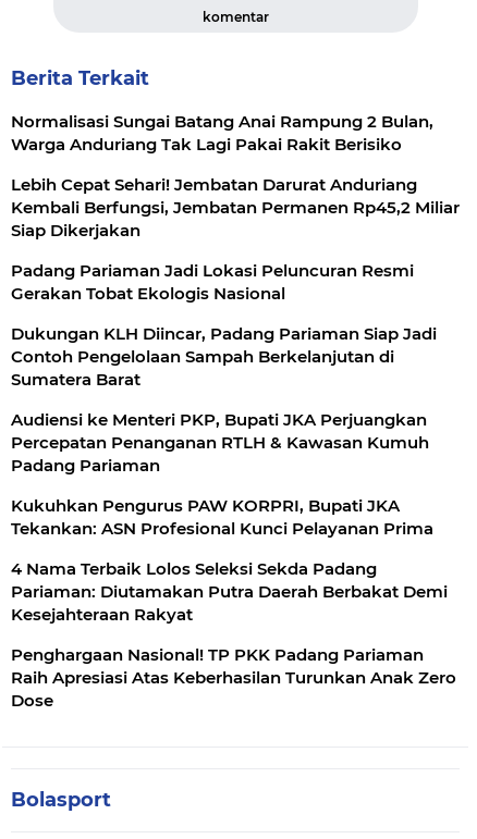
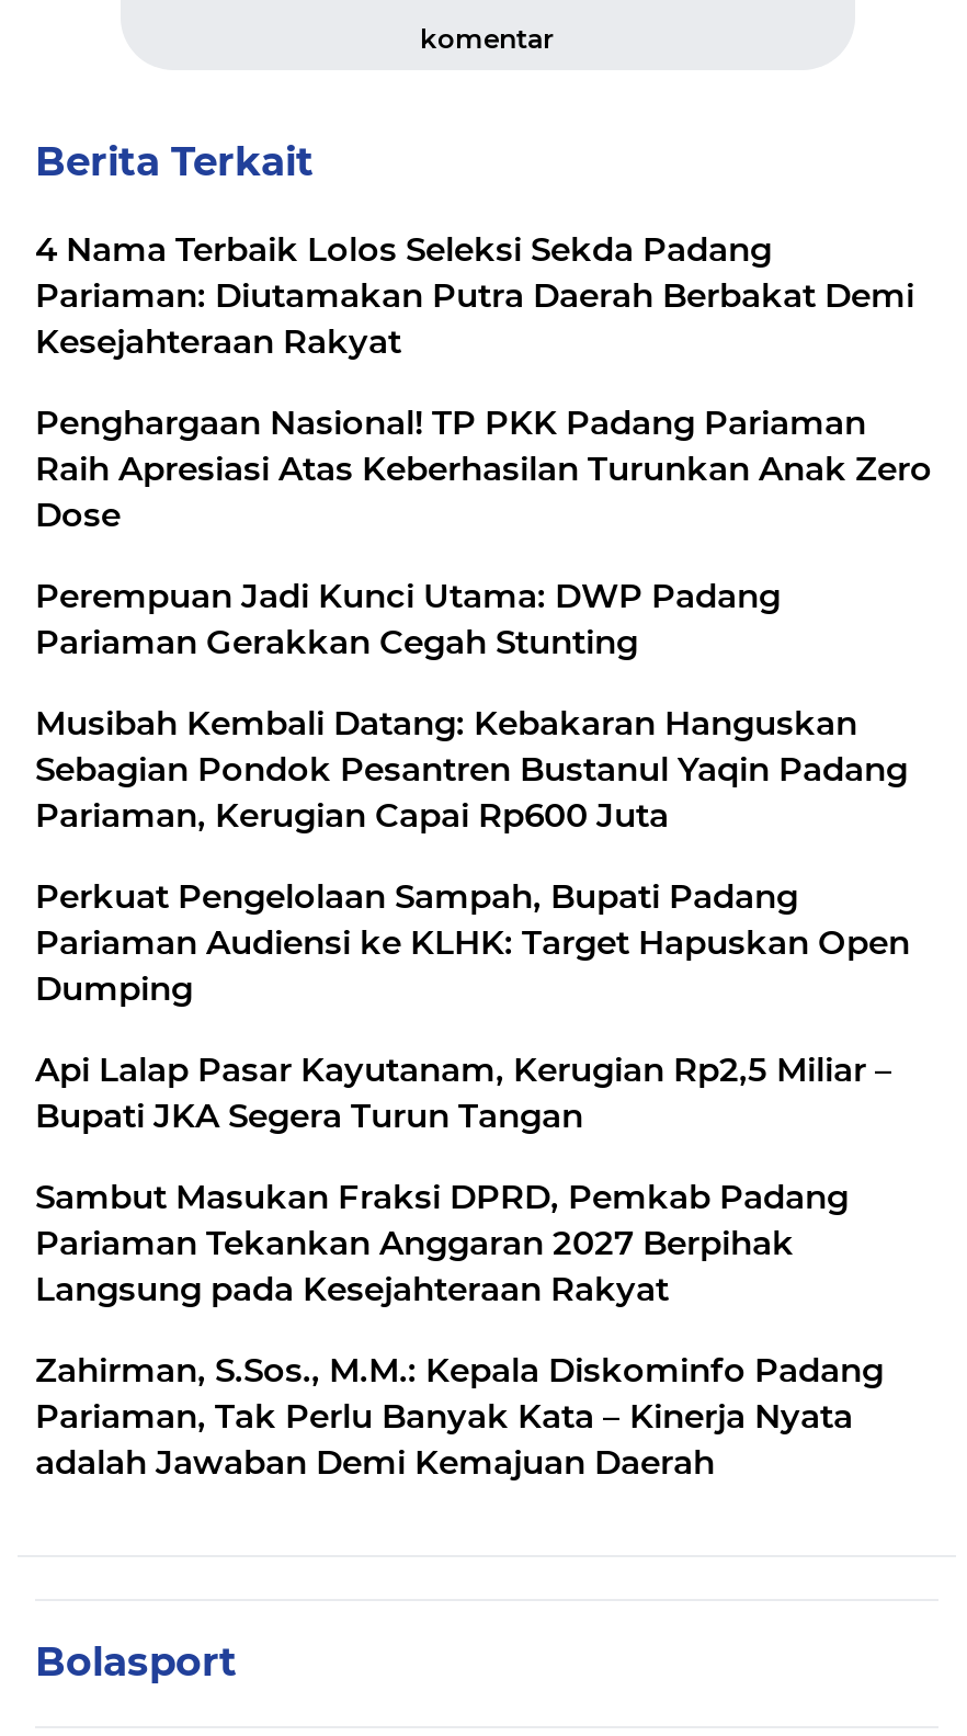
[11,111,460,539] Normalisasi Sungai Batang Anai Rampung 2 Bulan, | Warga Anduriang Tak Lagi Pakai Rakit Berisiko | Lebih Cepat Sehari! Jembatan Darurat Anduriang | Kembali Berfungsi, Jembatan Permanen Rp45,2 Miliar | Siap Dikerjakan | Padang Pariaman Jadi Lokasi Peluncuran Resmi | Gerakan Tobat Ekologis Nasional | Dukungan KLH Diincar, Padang Pariaman Siap Jadi | Contoh Pengelolaan Sampah Berkelanjutan di | Sumatera Barat | Audiensi ke Menteri PKP, Bupati JKA Perjuangkan | Percepatan Penanganan RTLH & Kawasan Kumuh | Padang Pariaman | Kukuhkan Pengurus PAW KORPRI, Bupati JKA | Tekankan: ASN Profesional Kunci Pelayanan Prima -> none
moved [11,558,456,711] -> [35,228,932,535]: 4 Nama Terbaik Lolos Seleksi Sekda Padang | Pariaman: Diutamakan Putra Daerah Berbakat Demi | Kesejahteraan Rakyat | Penghargaan Nasional! TP PKK Padang Pariaman | Raih Apresiasi Atas Keberhasilan Turunkan Anak Zero | Dose
none -> [35,575,910,1483] Perempuan Jadi Kunci Utama: DWP Padang | Pariaman Gerakkan Cegah Stunting | Musibah Kembali Datang: Kebakaran Hanguskan | Sebagian Pondok Pesantren Bustanul Yaqin Padang | Pariaman, Kerugian Capai Rp600 Juta | Perkuat Pengelolaan Sampah, Bupati Padang | Pariaman Audiensi ke KLHK: Target Hapuskan Open | Dumping | Api Lalap Pasar Kayutanam, Kerugian Rp2,5 Miliar – | Bupati JKA Segera Turun Tangan | Sambut Masukan Fraksi DPRD, Pemkab Padang | Pariaman Tekankan Anggaran 2027 Berpihak | Langsung pada Kesejahteraan Rakyat | Zahirman, S.Sos., M.M.: Kepala Diskominfo Padang | Pariaman, Tak Perlu Banyak Kata – Kinerja Nyata | adalah Jawaban Demi Kemajuan Daerah

